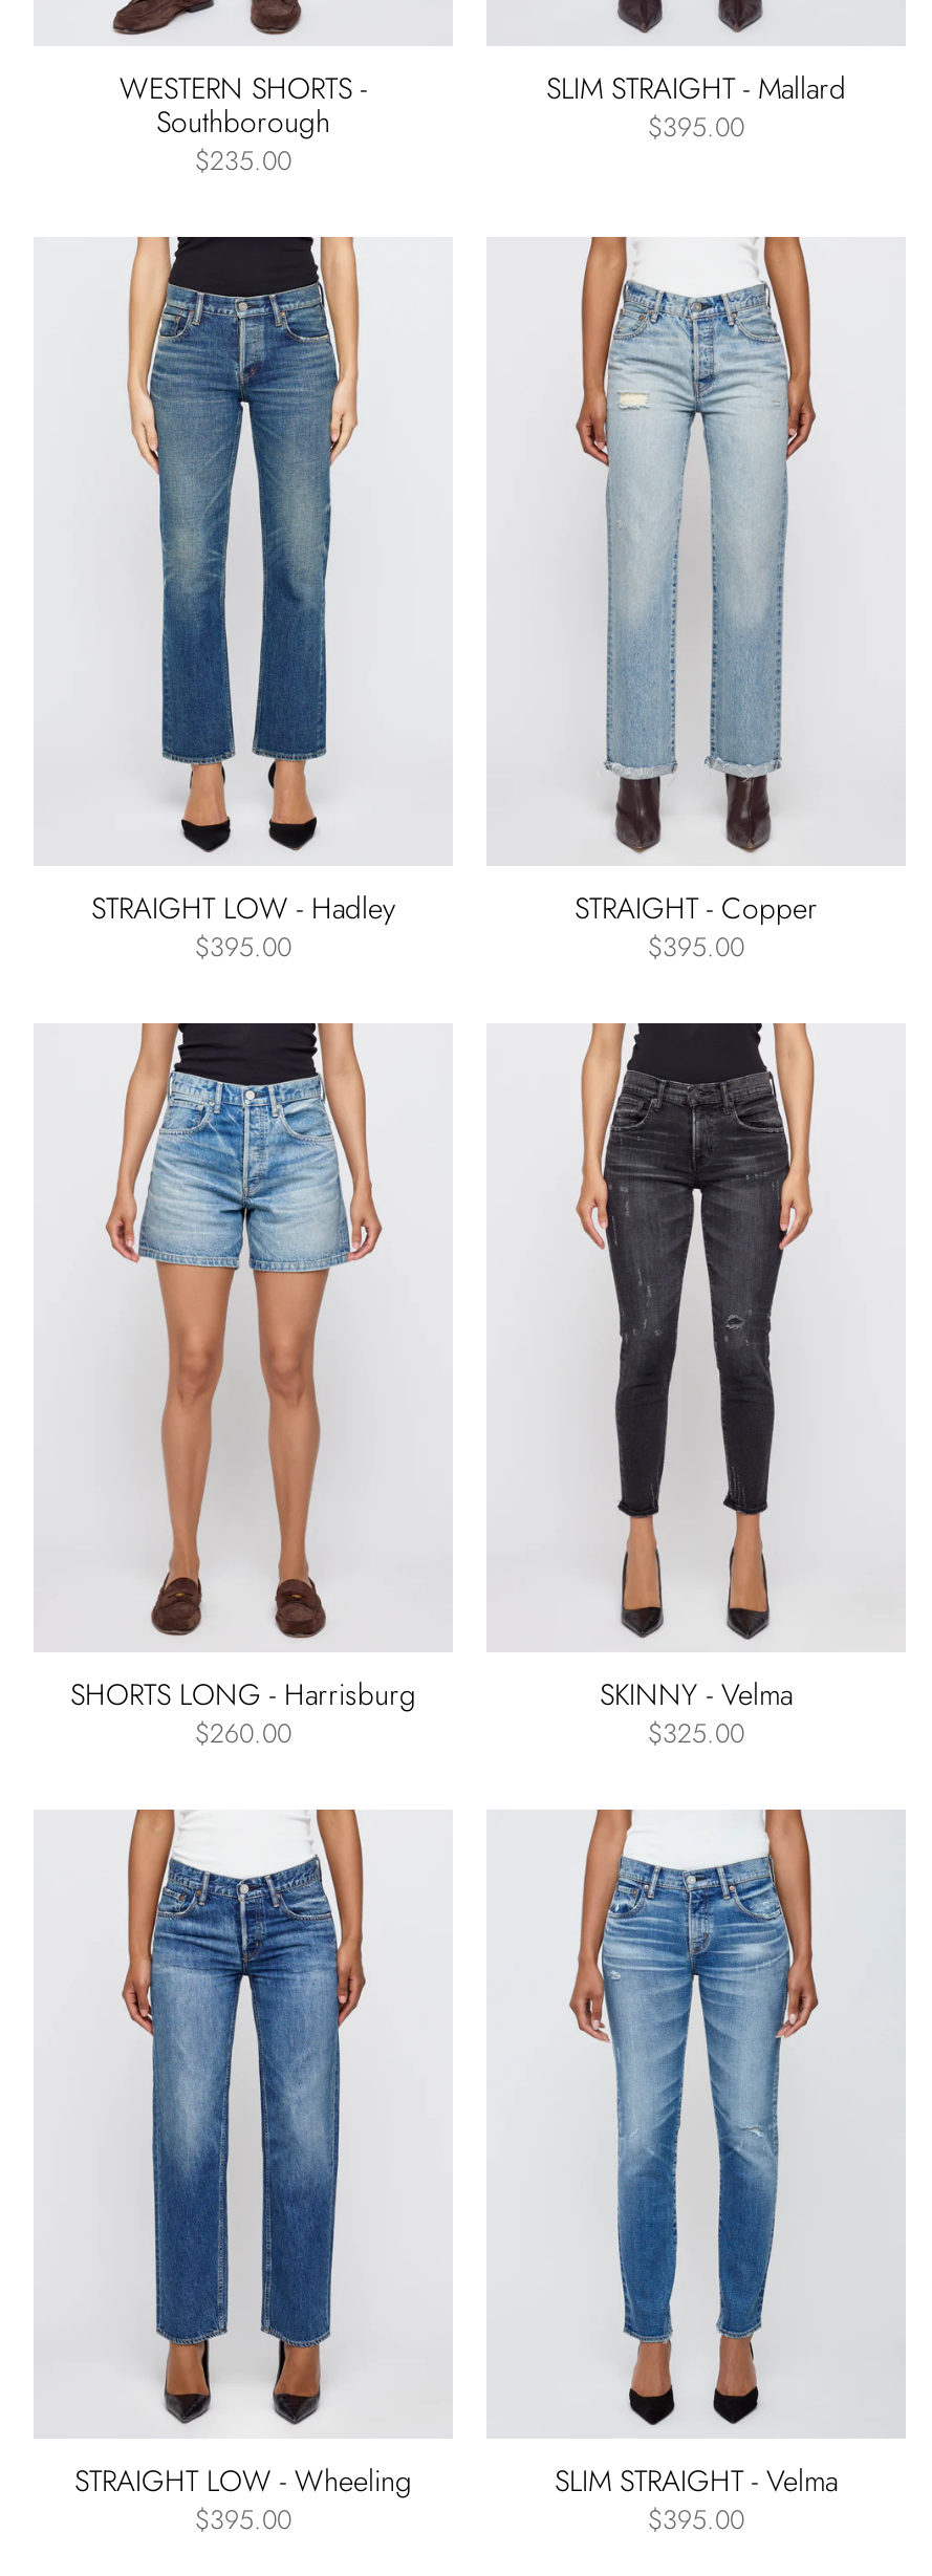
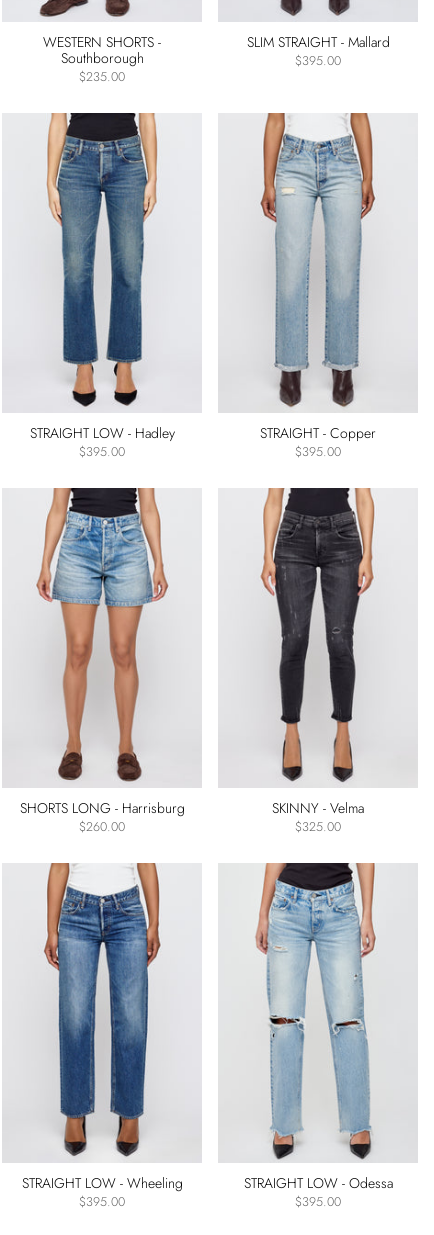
[555,1807,838,2502] [image] | SLIM STRAIGHT - Velma -> [243,862,392,1193] [image] | STRAIGHT LOW - Odessa

